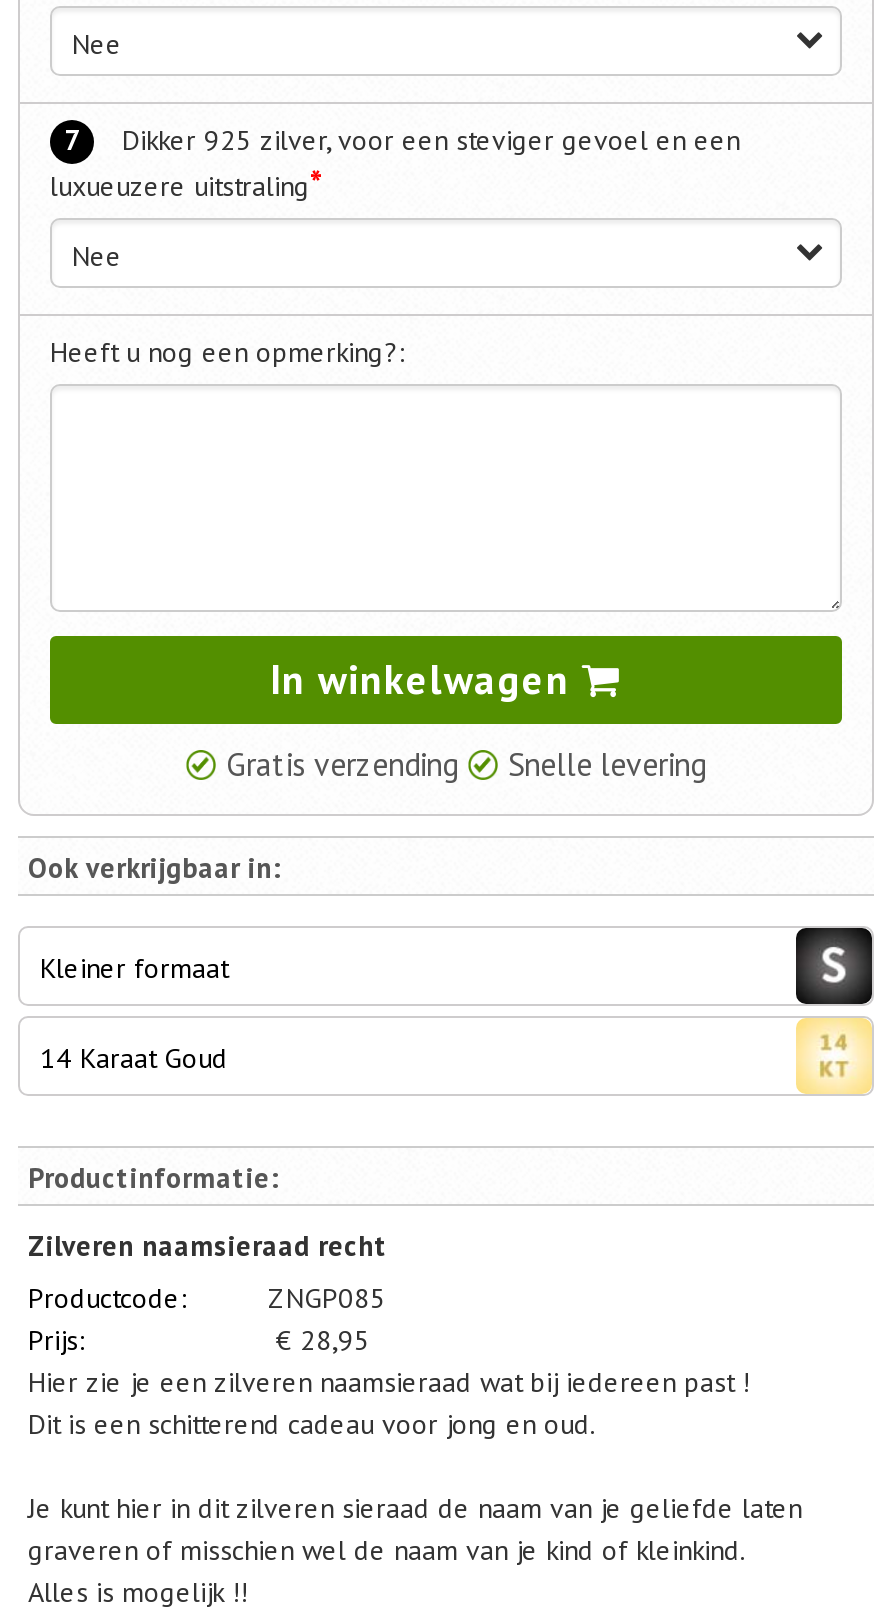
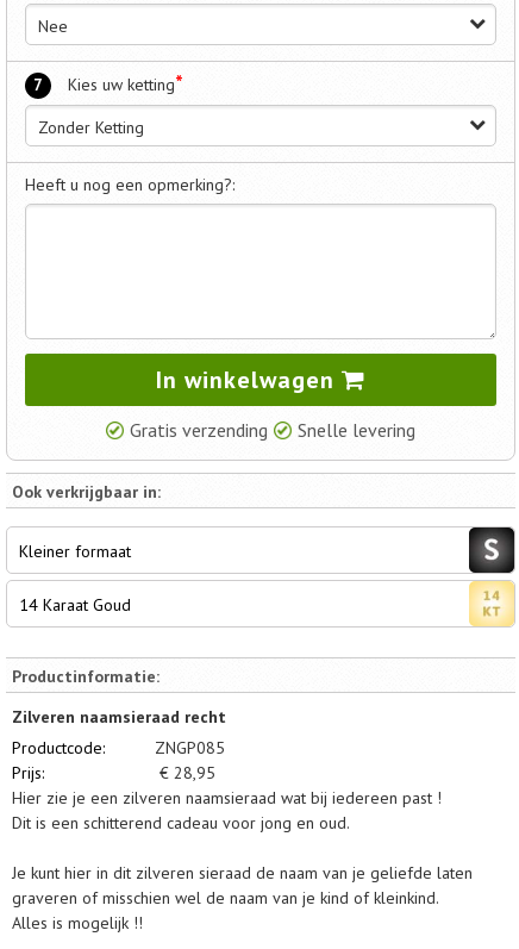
[50,122,740,206] Dikker 925 zilver, voor een steviger gevoel en een | luxueuzere uitstraling* -> [68,70,183,96] Kies uw ketting*
[72,238,122,274] Nee -> [38,116,144,138] Zonder Ketting

